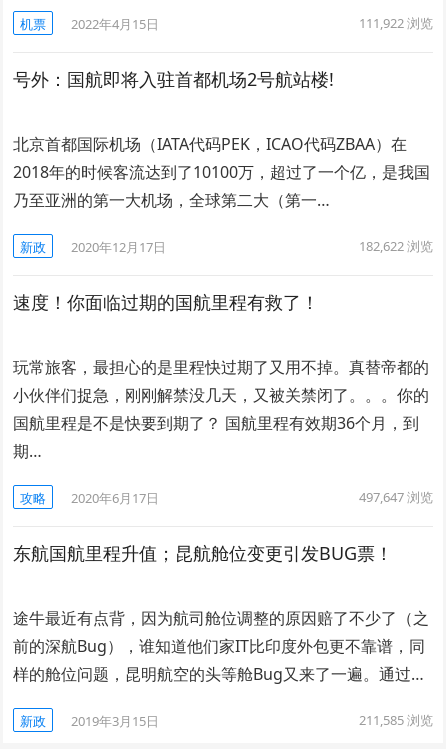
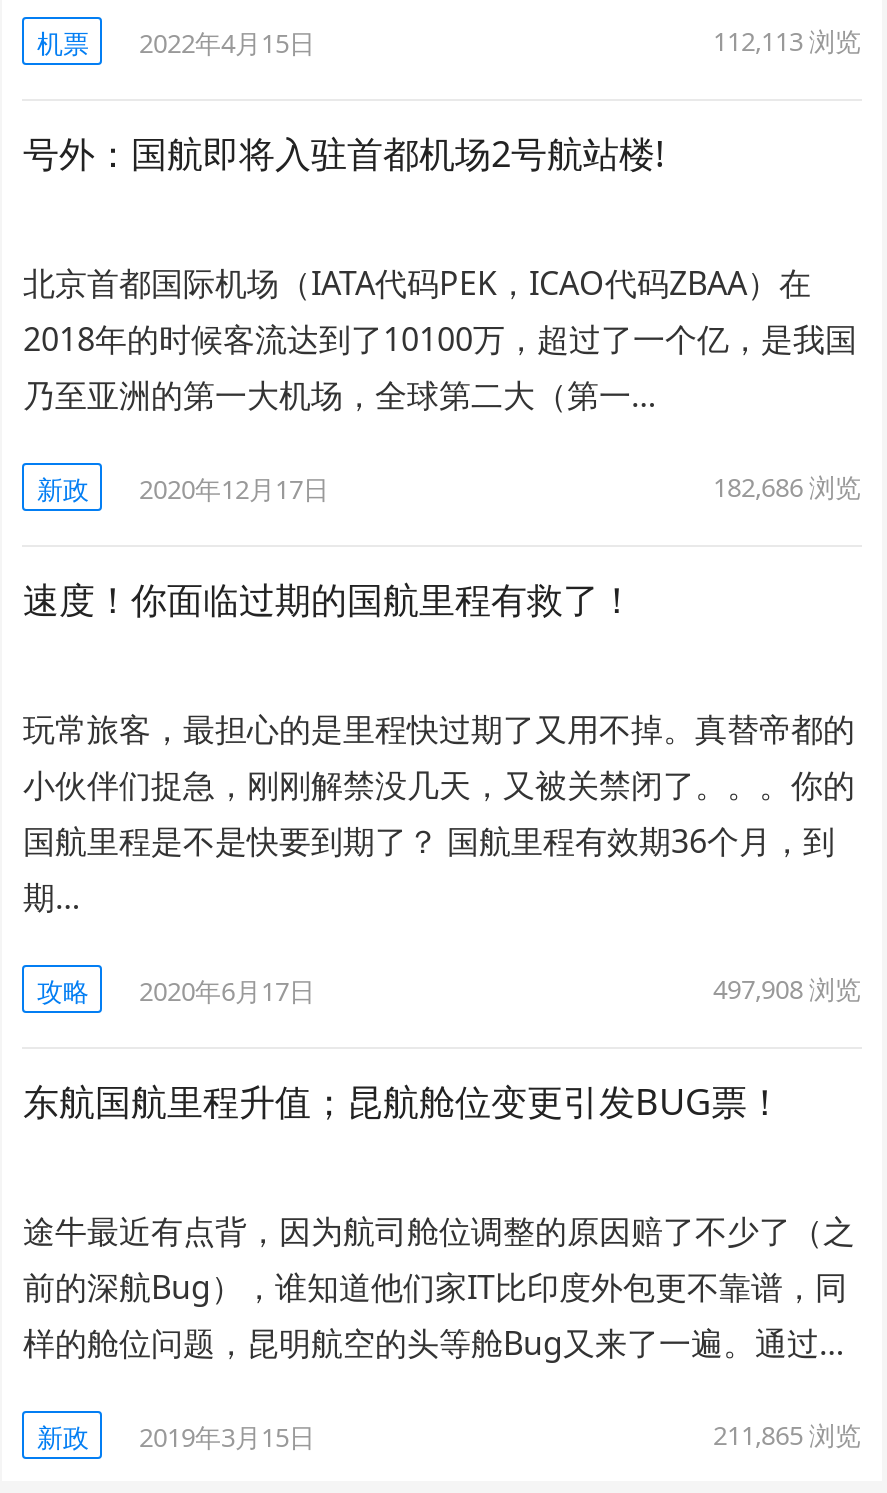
[358,14,432,32] 111,922浏览 -> [713,23,861,59] 112,113浏览
[358,237,432,255] 182,622浏览 -> [713,469,861,505] 182,686浏览
[358,488,432,506] 497,647浏览 -> [713,971,861,1007] 497,908浏览
[358,711,432,729] 211,585浏览 -> [713,1417,861,1453] 211,865浏览

